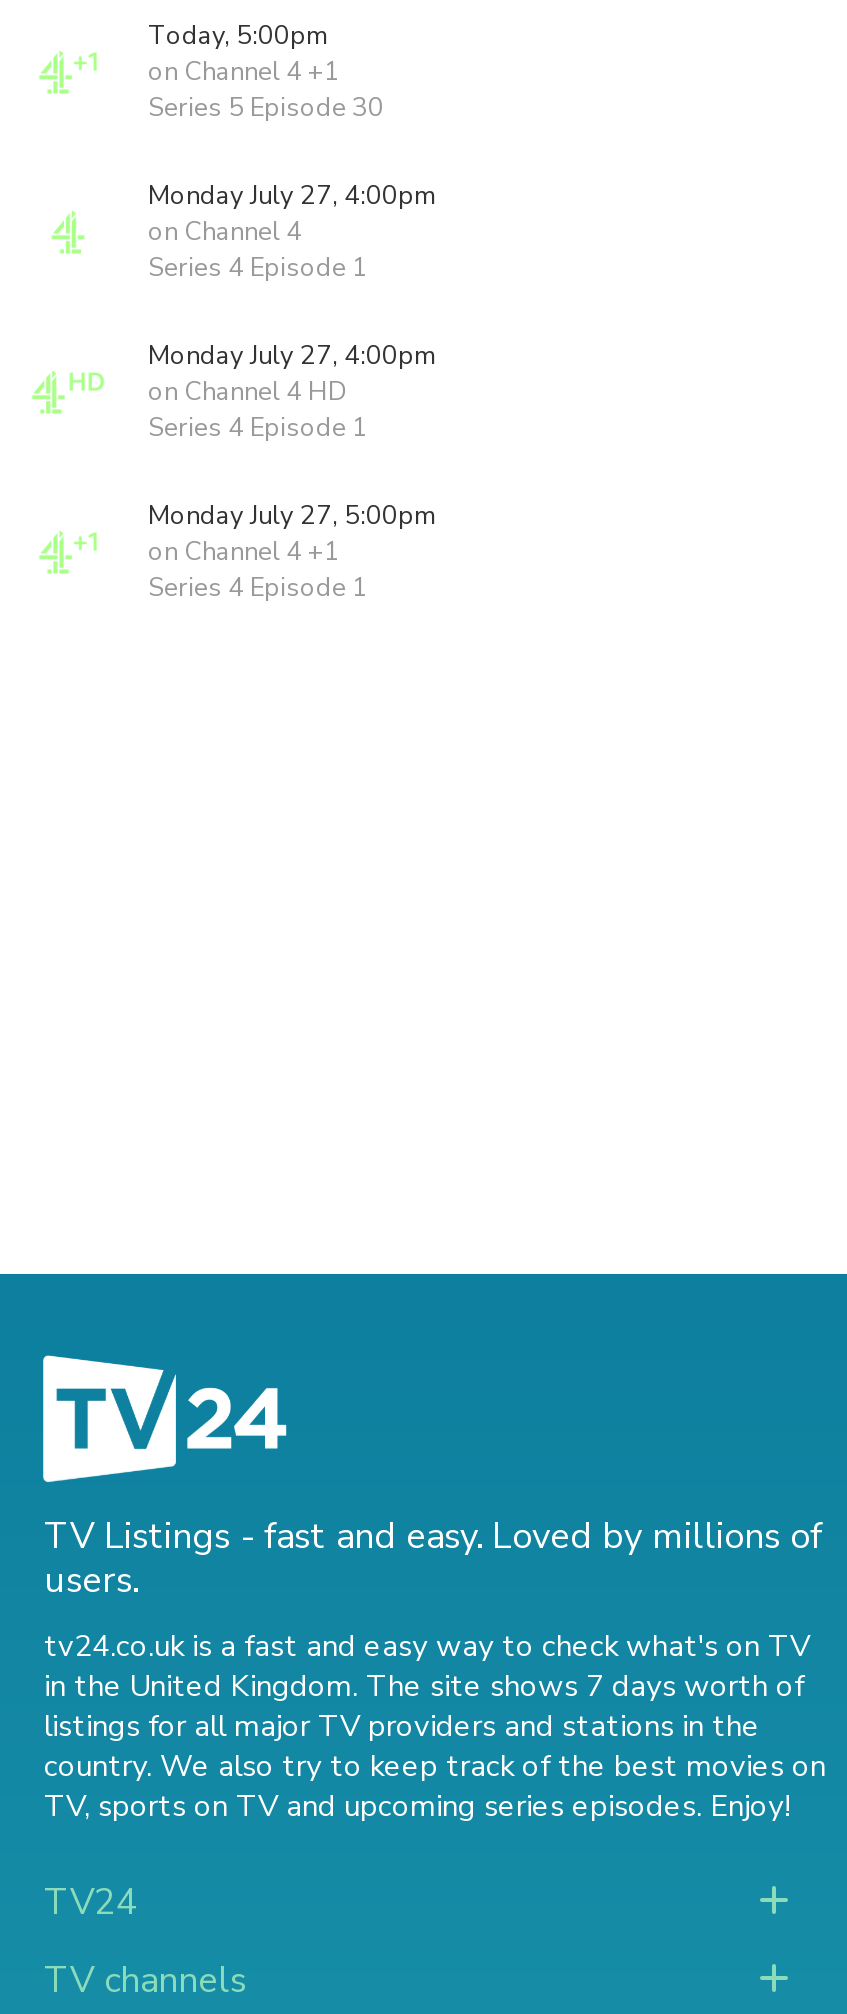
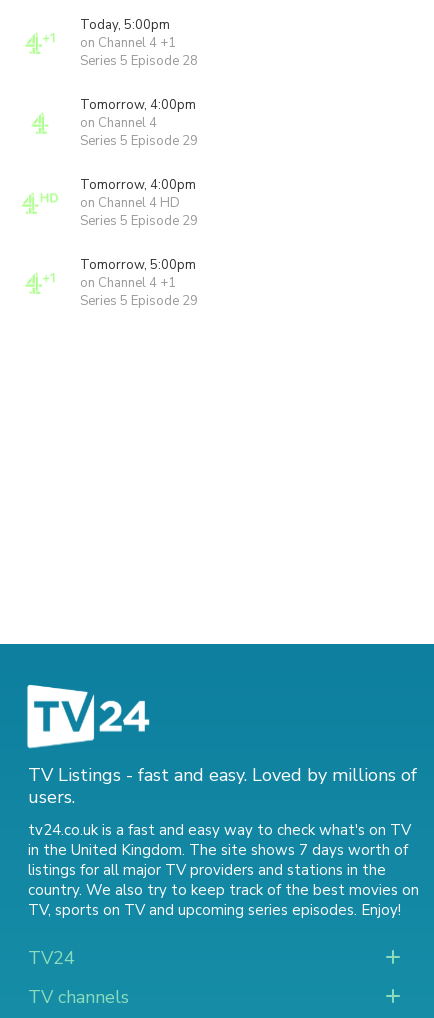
[148,90,384,126] Series 5 Episode 30 -> [80,52,198,70] Series 5 Episode 28
[148,178,436,214] Monday July 27, 4:00pm -> [80,96,196,114] Tomorrow, 4:00pm
[148,250,368,286] Series 4 Episode 1 -> [80,132,198,150] Series 5 Episode 29
[148,338,436,374] Monday July 27, 4:00pm -> [80,176,196,194] Tomorrow, 4:00pm
[148,410,368,446] Series 4 Episode 1 -> [80,212,198,230] Series 5 Episode 29
[148,498,436,534] Monday July 27, 5:00pm -> [80,256,196,274] Tomorrow, 5:00pm
[148,570,368,606] Series 4 Episode 1 -> [80,292,198,310] Series 5 Episode 29

